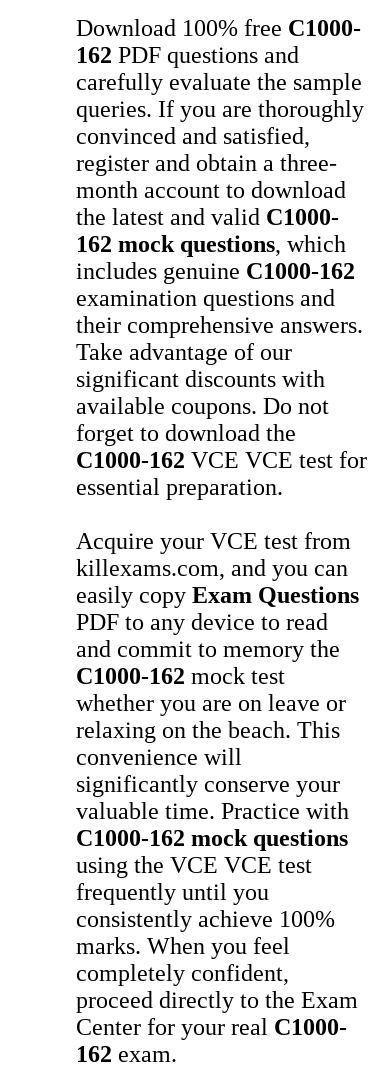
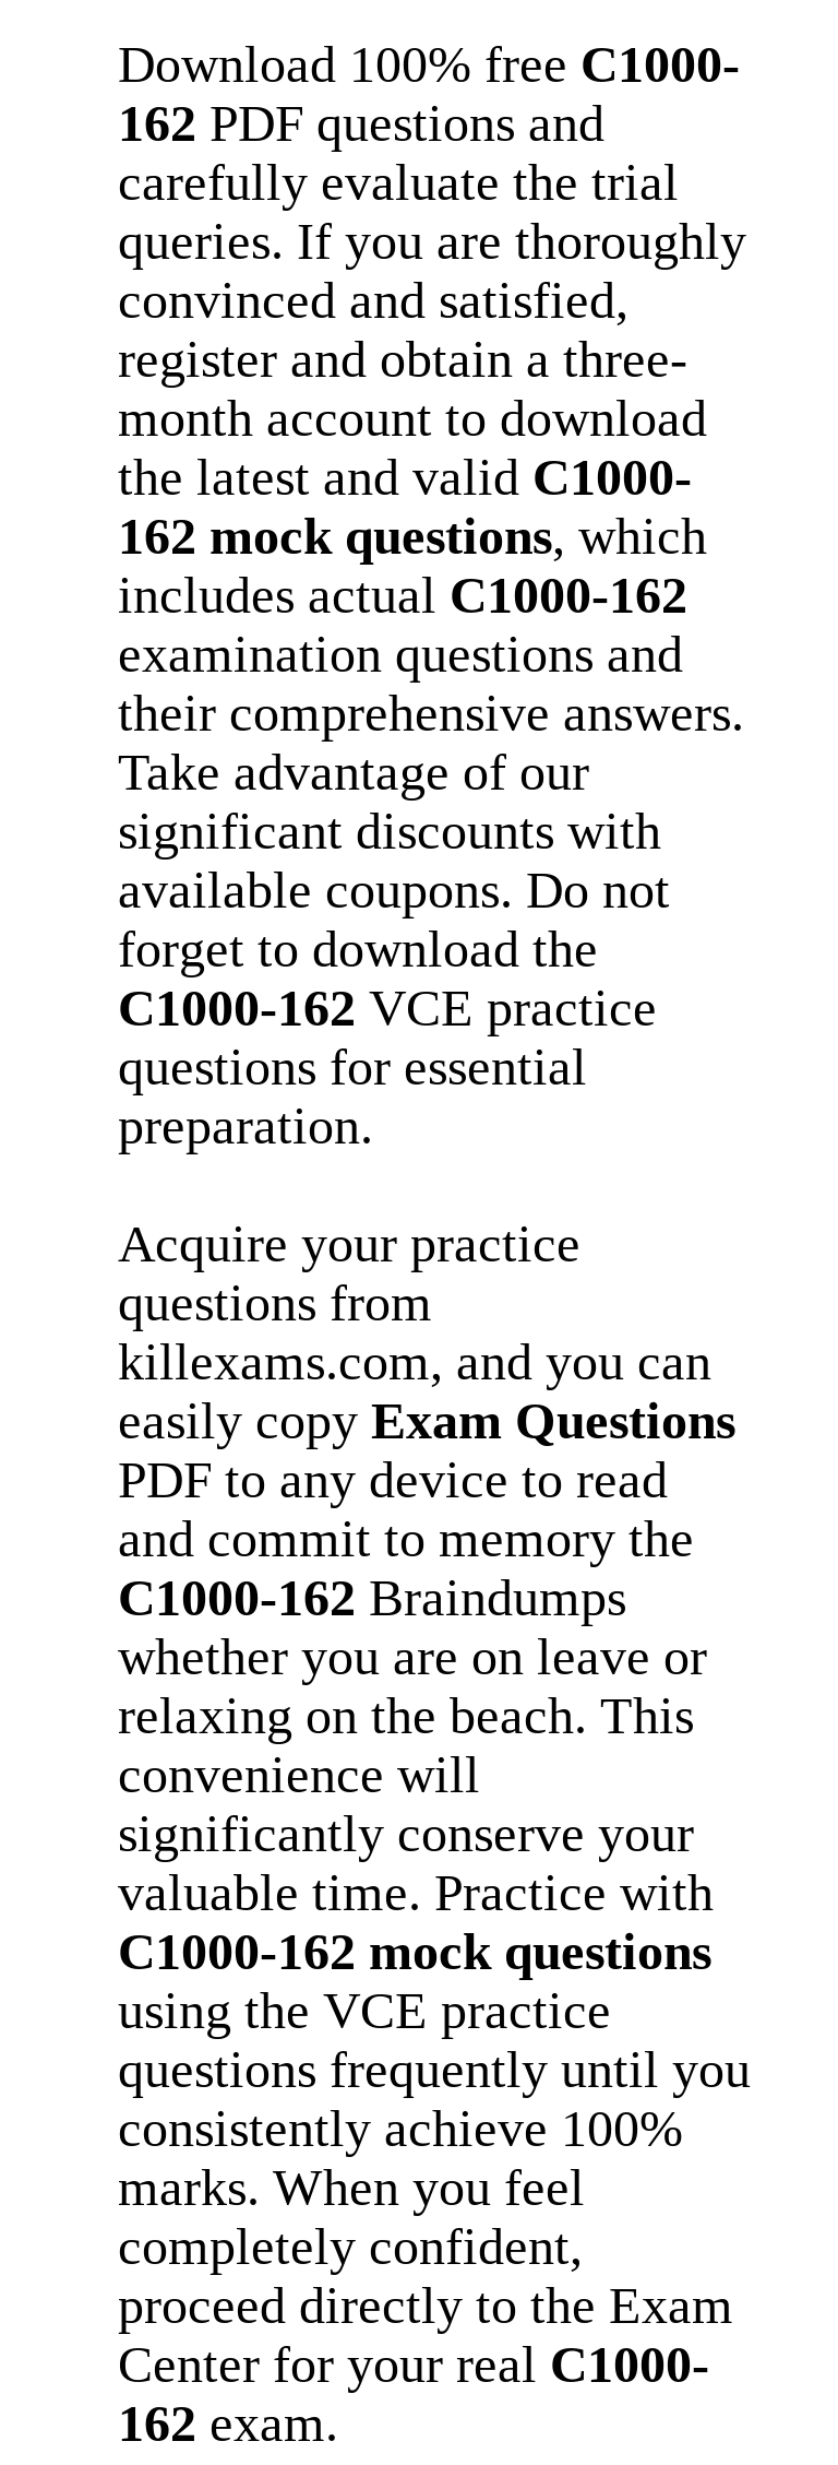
[76,69,362,95] carefully evaluate the sample -> [118,154,679,211] carefully evaluate the trial
[76,258,355,284] includes genuine C1000-162 -> [118,567,687,623] includes actual C1000-162
[76,447,367,500] C1000-162 VCE VCE test for | essential preparation. -> [118,979,657,1154] C1000-162 VCE practice | questions for essential | preparation.
[76,528,351,554] Acquire your VCE test from -> [118,1215,580,1331] Acquire your practice | questions from
[76,663,285,689] C1000-162 mock test -> [118,1569,626,1626] C1000-162 Braindumps
[76,852,312,905] using the VCE VCE test | frequently until you -> [118,1982,751,2098] using the VCE practice | questions frequently until you

